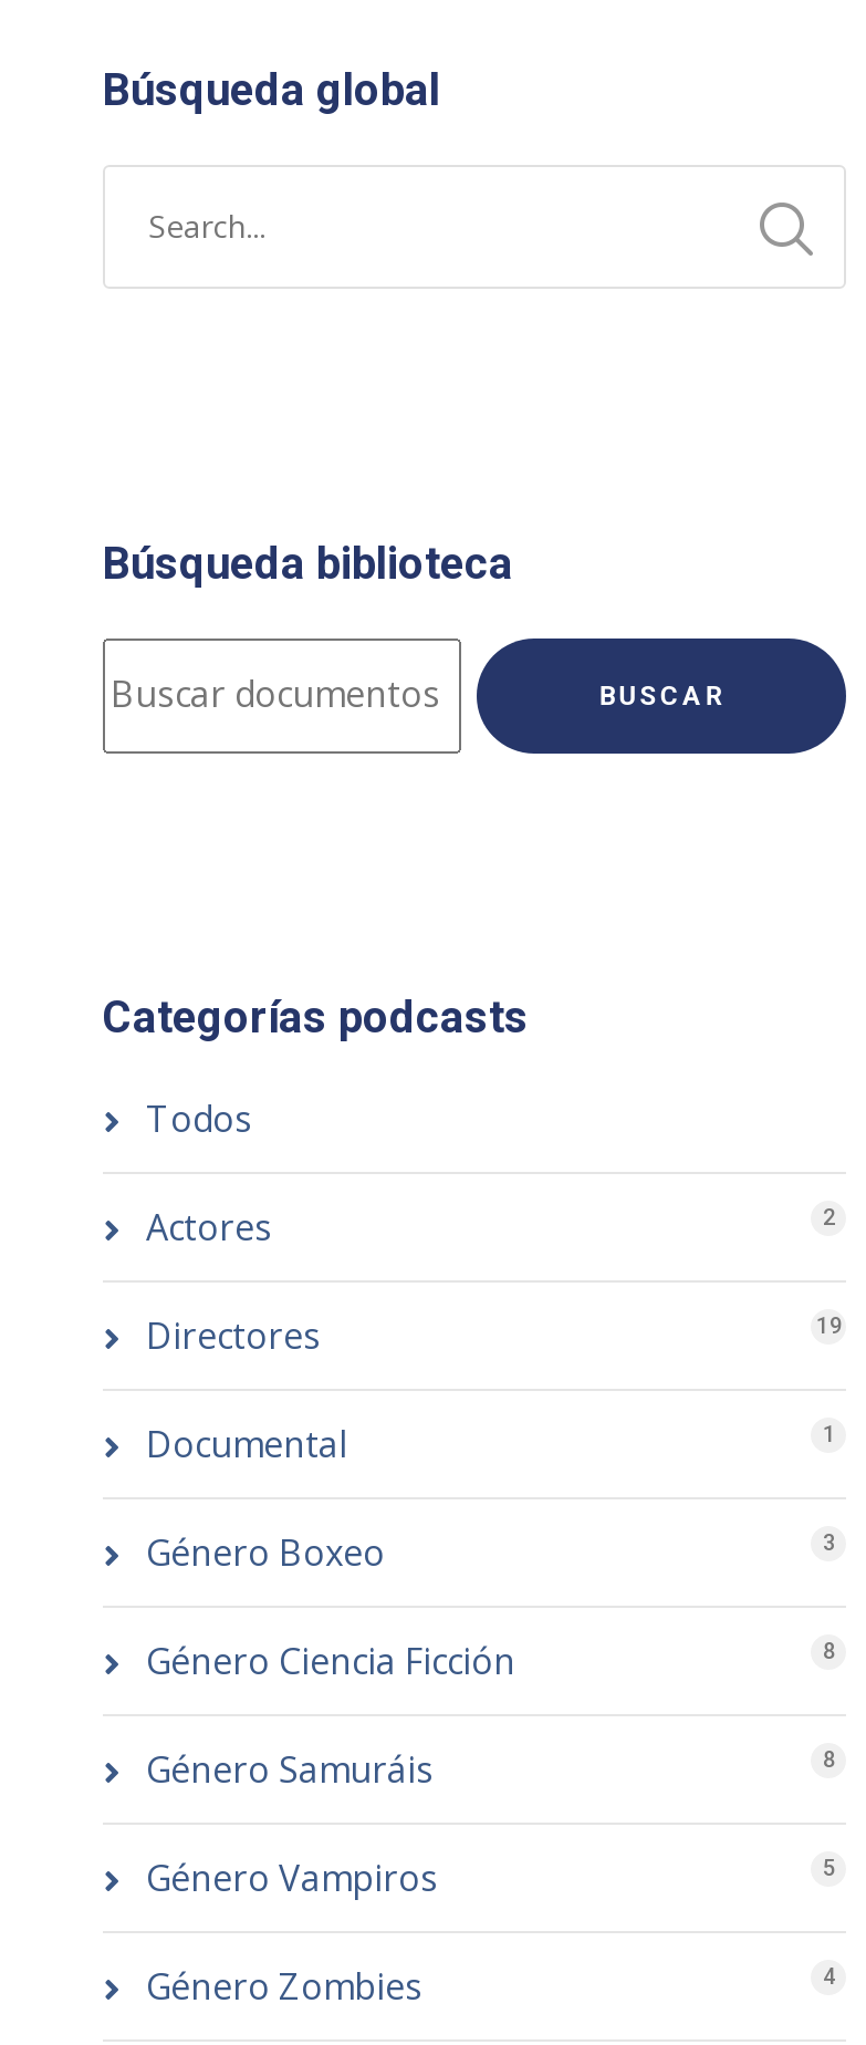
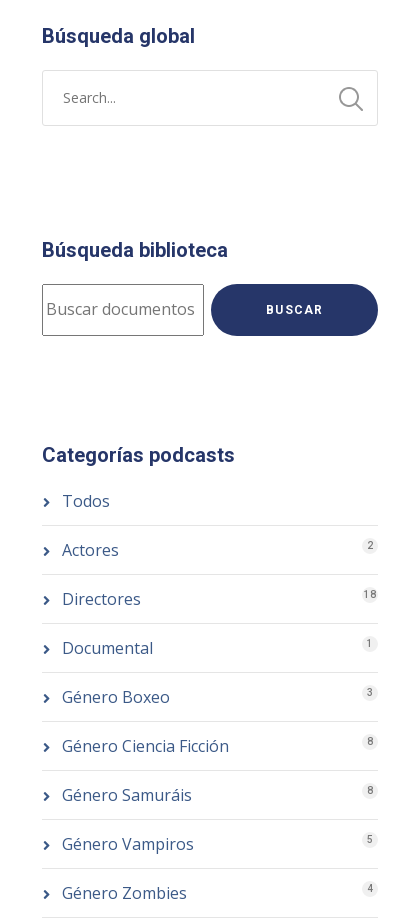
[816,1314,843,1339] 19 -> [364,589,376,600] 18

